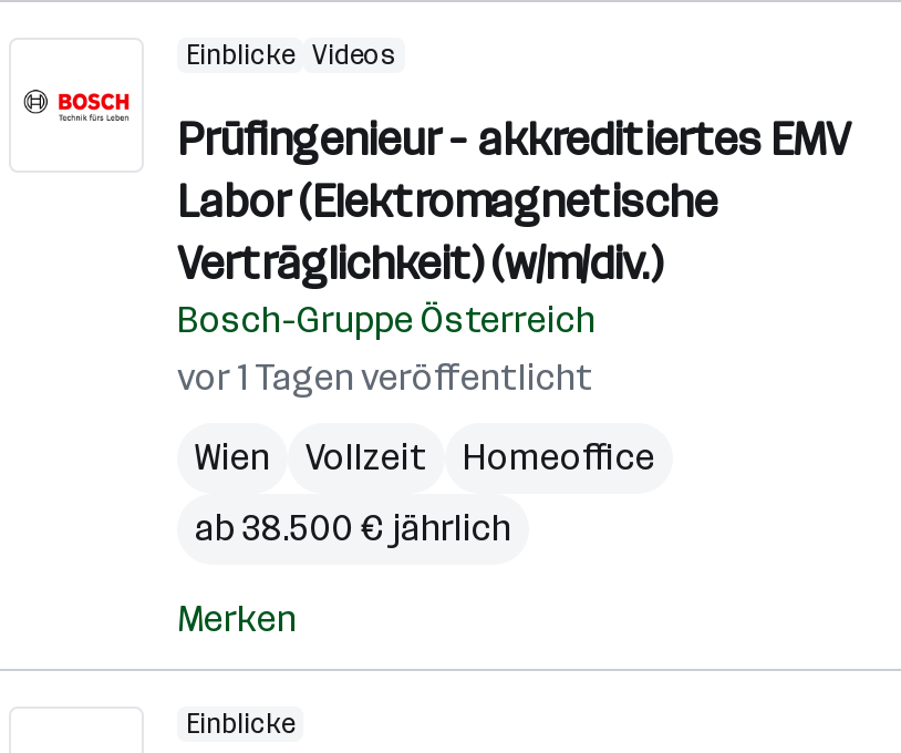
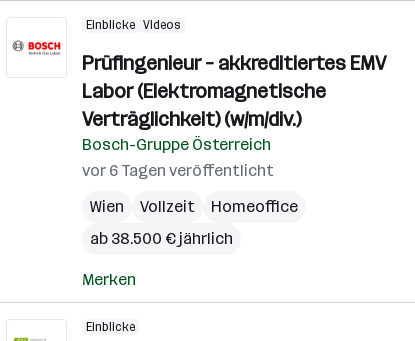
[177,357,593,399] vor 1 Tagen veröffentlicht -> [82,161,274,180] vor 6 Tagen veröffentlicht

